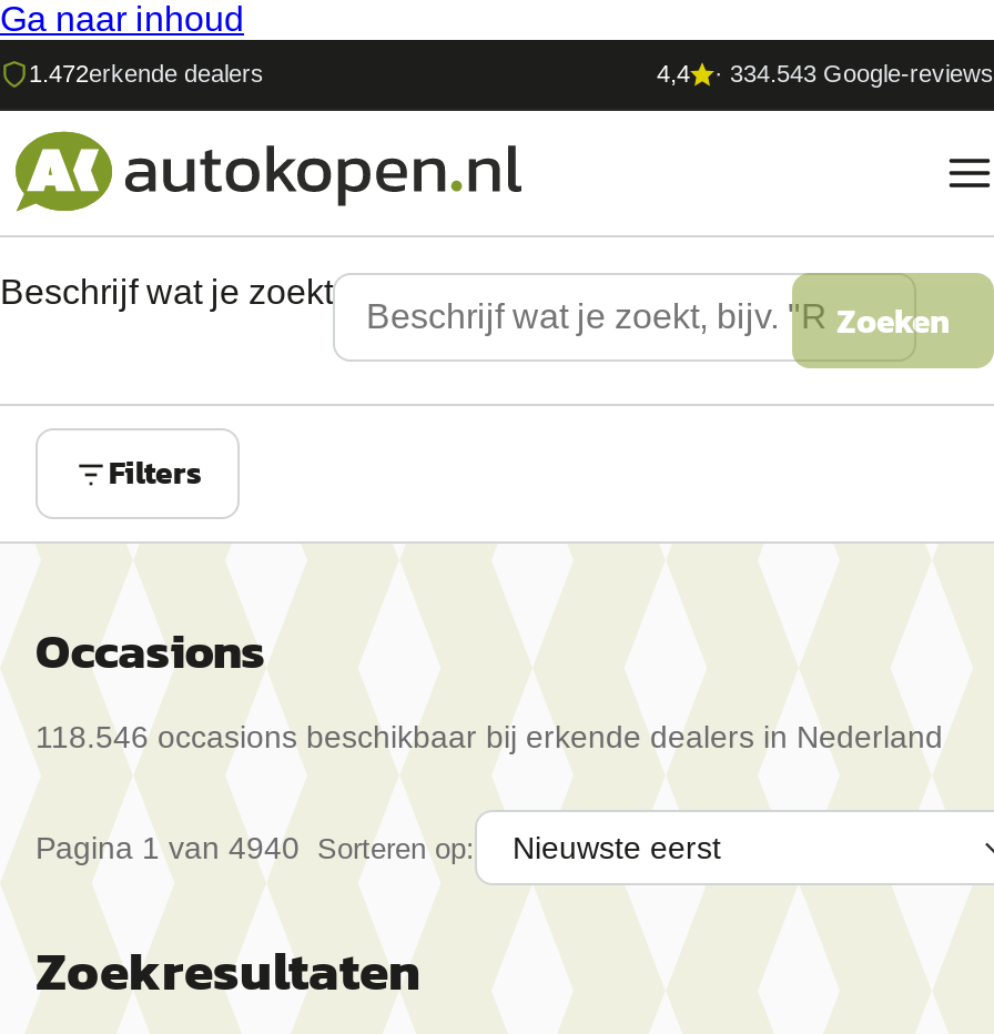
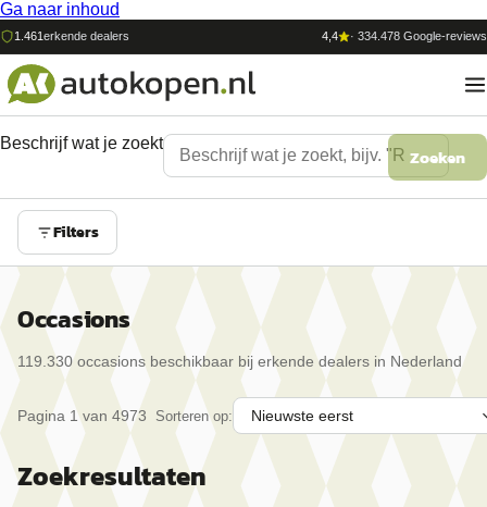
[29,60,264,87] 1.472erkende dealers -> [14,29,129,42] 1.461erkende dealers
[714,60,994,87] · 334.543 Google-reviews -> [350,29,487,42] · 334.478 Google-reviews
[35,719,943,754] 118.546 occasions beschikbaar bij erkende dealers in Nederland -> [17,353,462,370] 119.330 occasions beschikbaar bij erkende dealers in Nederland
[35,830,475,865] Pagina 1 van 4940 Sorteren op: -> [17,407,233,424] Pagina 1 van 4973 Sorteren op:

